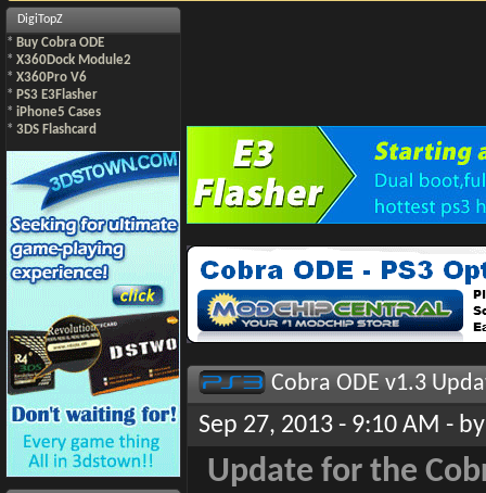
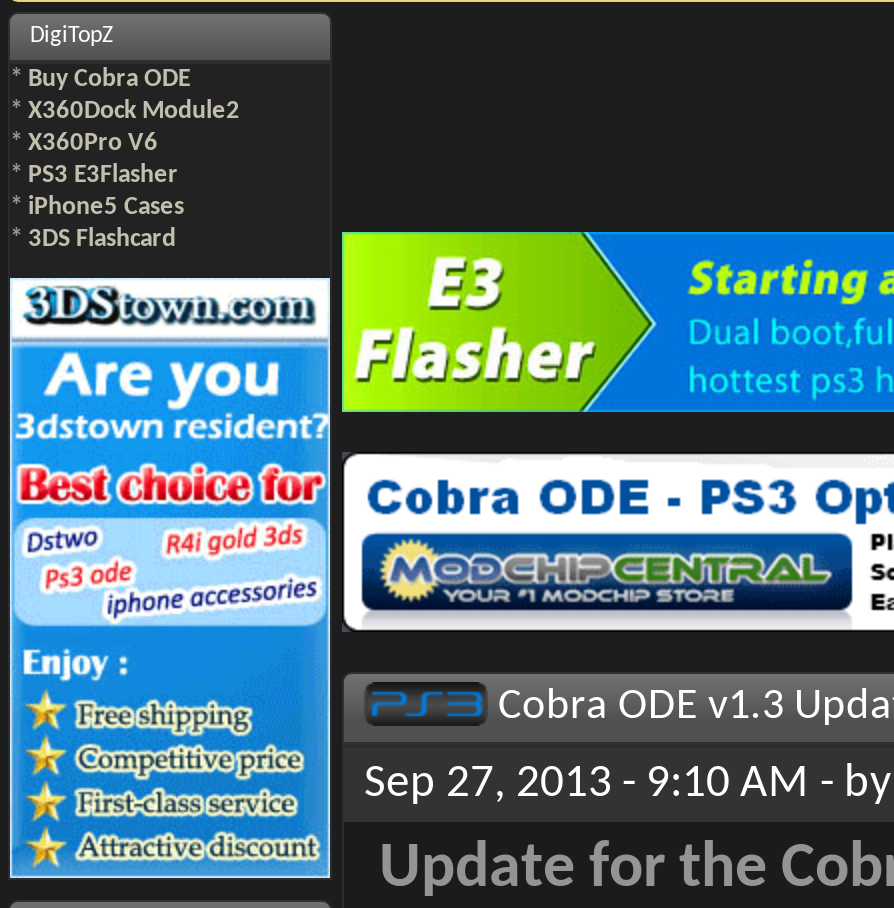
[7,151,180,477] [image] -> [10,278,330,878] [image]

